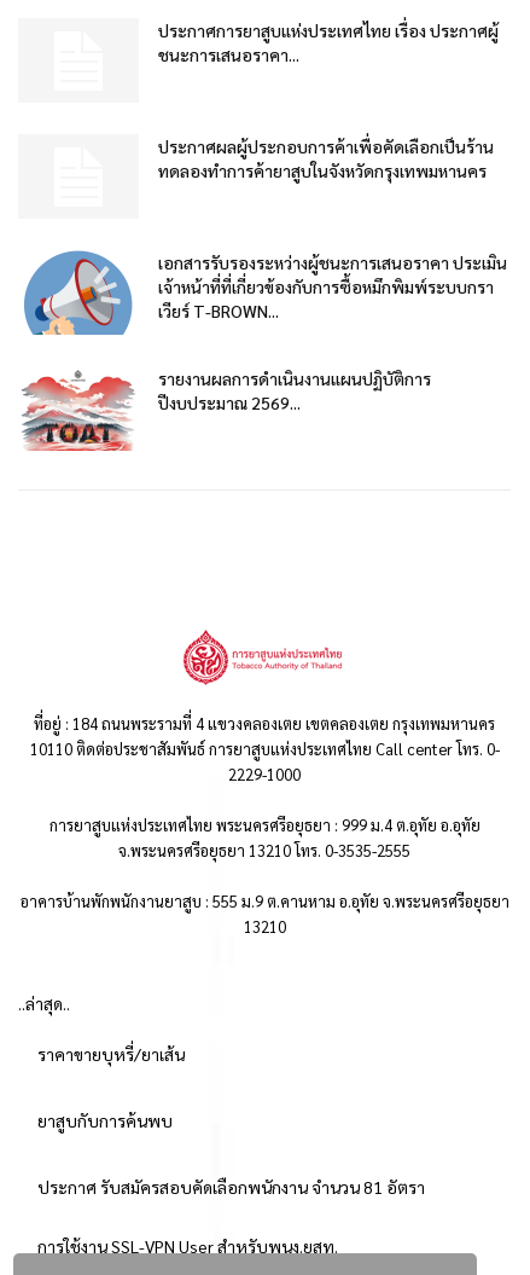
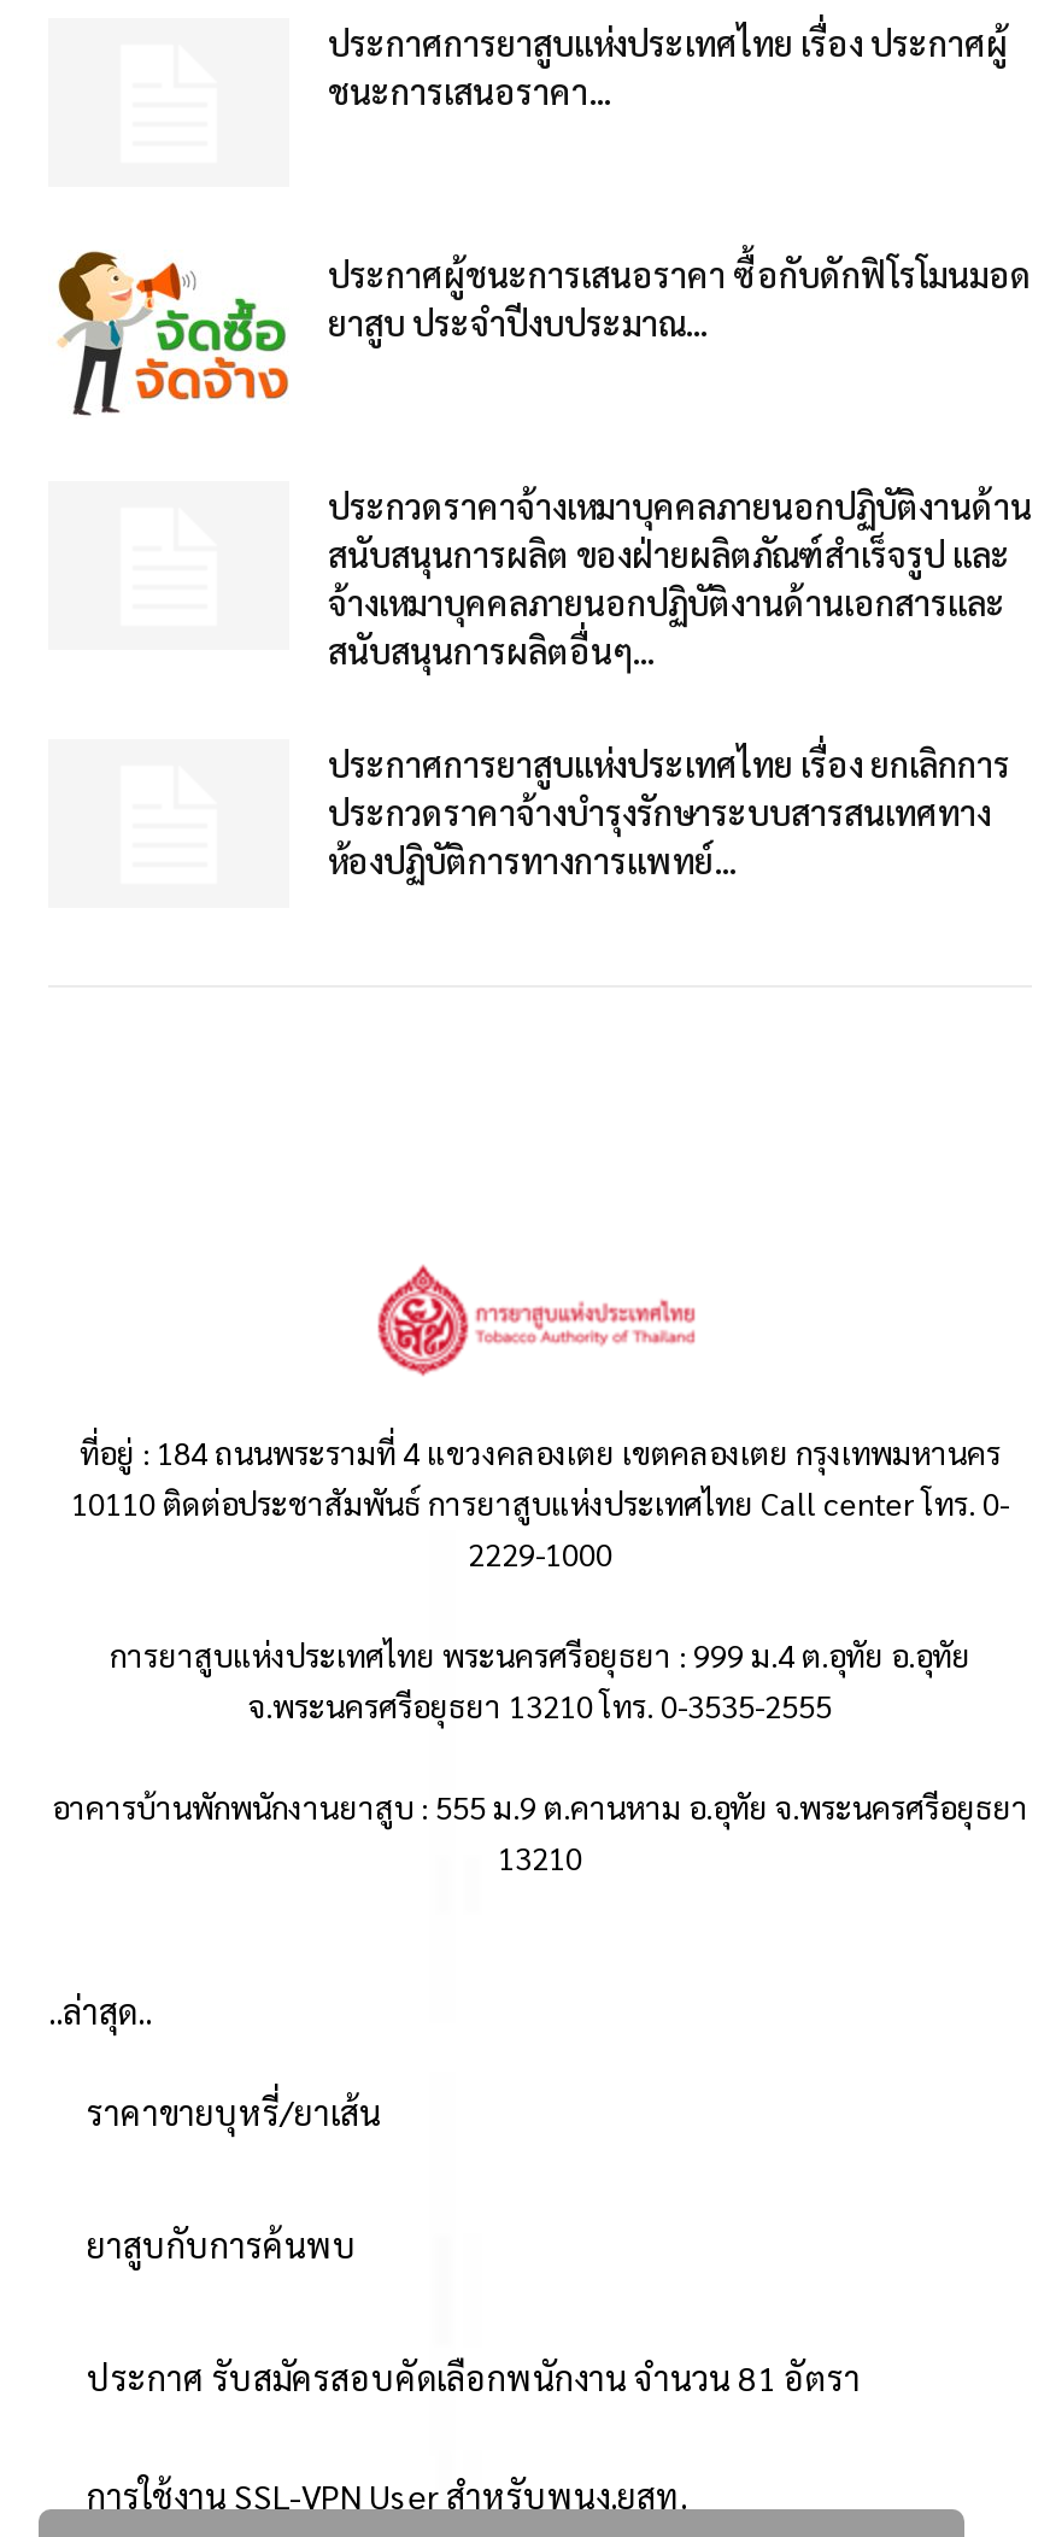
none -> [55,248,292,417] [image]
[158,135,494,181] ประกาศผลผู้ประกอบการค้าเพื่อคัดเลือกเป็นร้าน | ทดลองทำการค้ายาสูบในจังหวัดกรุงเทพมหานคร -> [328,251,1032,342] ประกาศผู้ชนะการเสนอราคา ซื้อกับดักฟิโรโมนมอด | ยาสูบ ประจำปีงบประมาณ...
[23,250,133,336] [image] -> none
[158,251,507,321] เอกสารรับรองระหว่างผู้ชนะการเสนอราคา ประเมิน | เจ้าหน้าที่ที่เกี่ยวข้องกับการซื้อหมึกพิมพ์ระบบกรา | เวียร์ T-BROWN... -> [328,482,1032,670] ประกวดราคาจ้างเหมาบุคคลภายนอกปฏิบัติงานด้าน | สนับสนุนการผลิต ของฝ่ายผลิตภัณฑ์สำเร็จรูป และ | จ้างเหมาบุคคลภายนอกปฏิบัติงานด้านเอกสารและ | สนับสนุนการผลิตอื่นๆ...
[22,370,135,452] [image] -> none
[158,367,431,413] รายงานผลการดำเนินงานแผนปฏิบัติการ | ปีงบประมาณ 2569... -> [328,740,1010,880] ประกาศการยาสูบแห่งประเทศไทย เรื่อง ยกเลิกการ | ประกวดราคาจ้างบำรุงรักษาระบบสารสนเทศทาง | ห้องปฏิบัติการทางการแพทย์...

